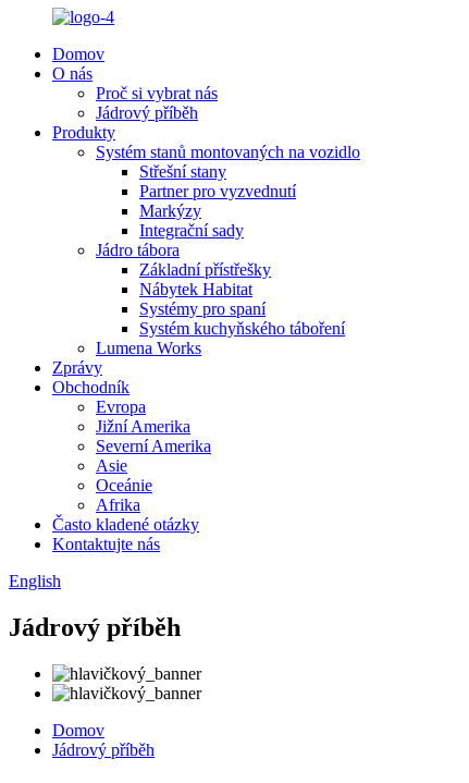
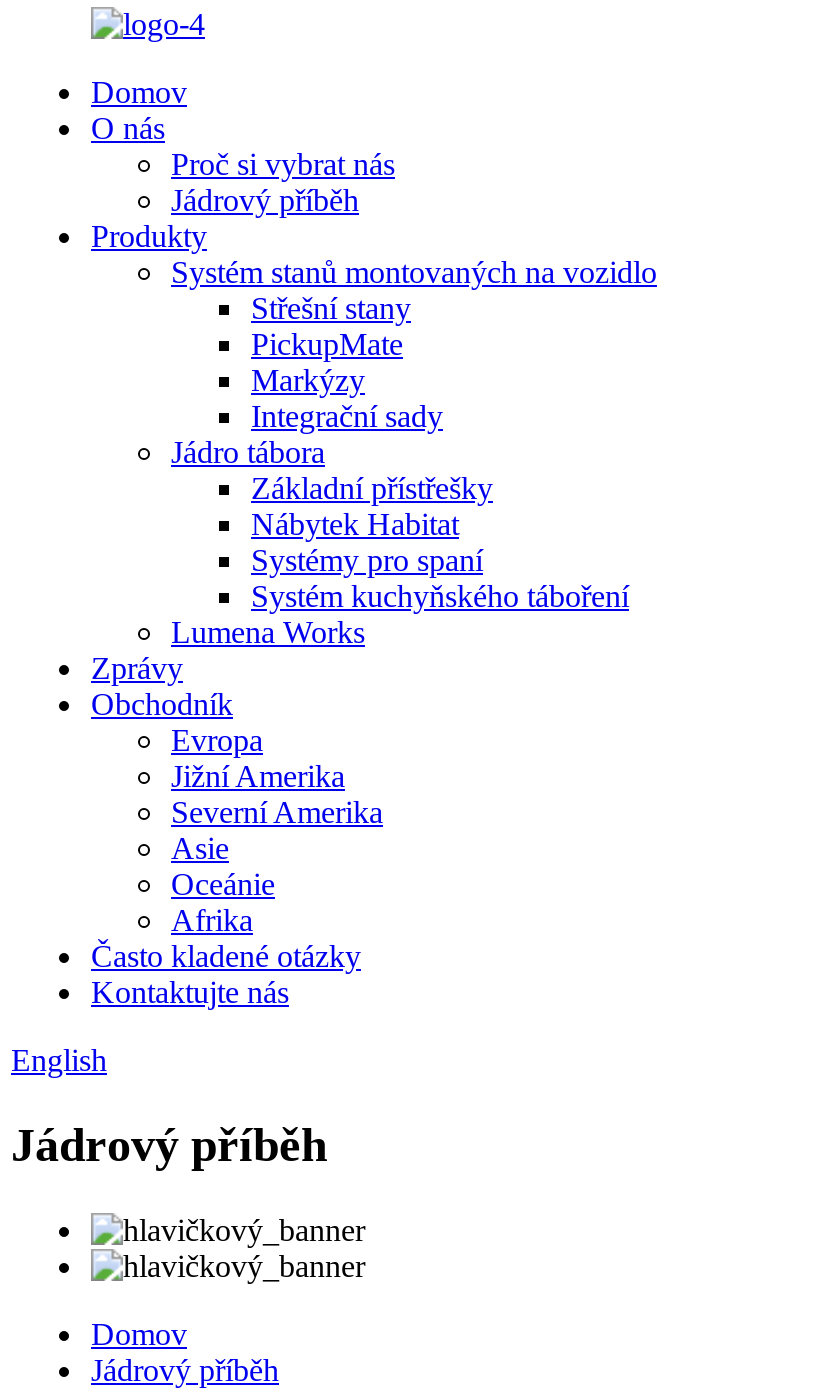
[139,182,296,200] Partner pro vyzvednutí -> [251,327,403,361] PickupMate

